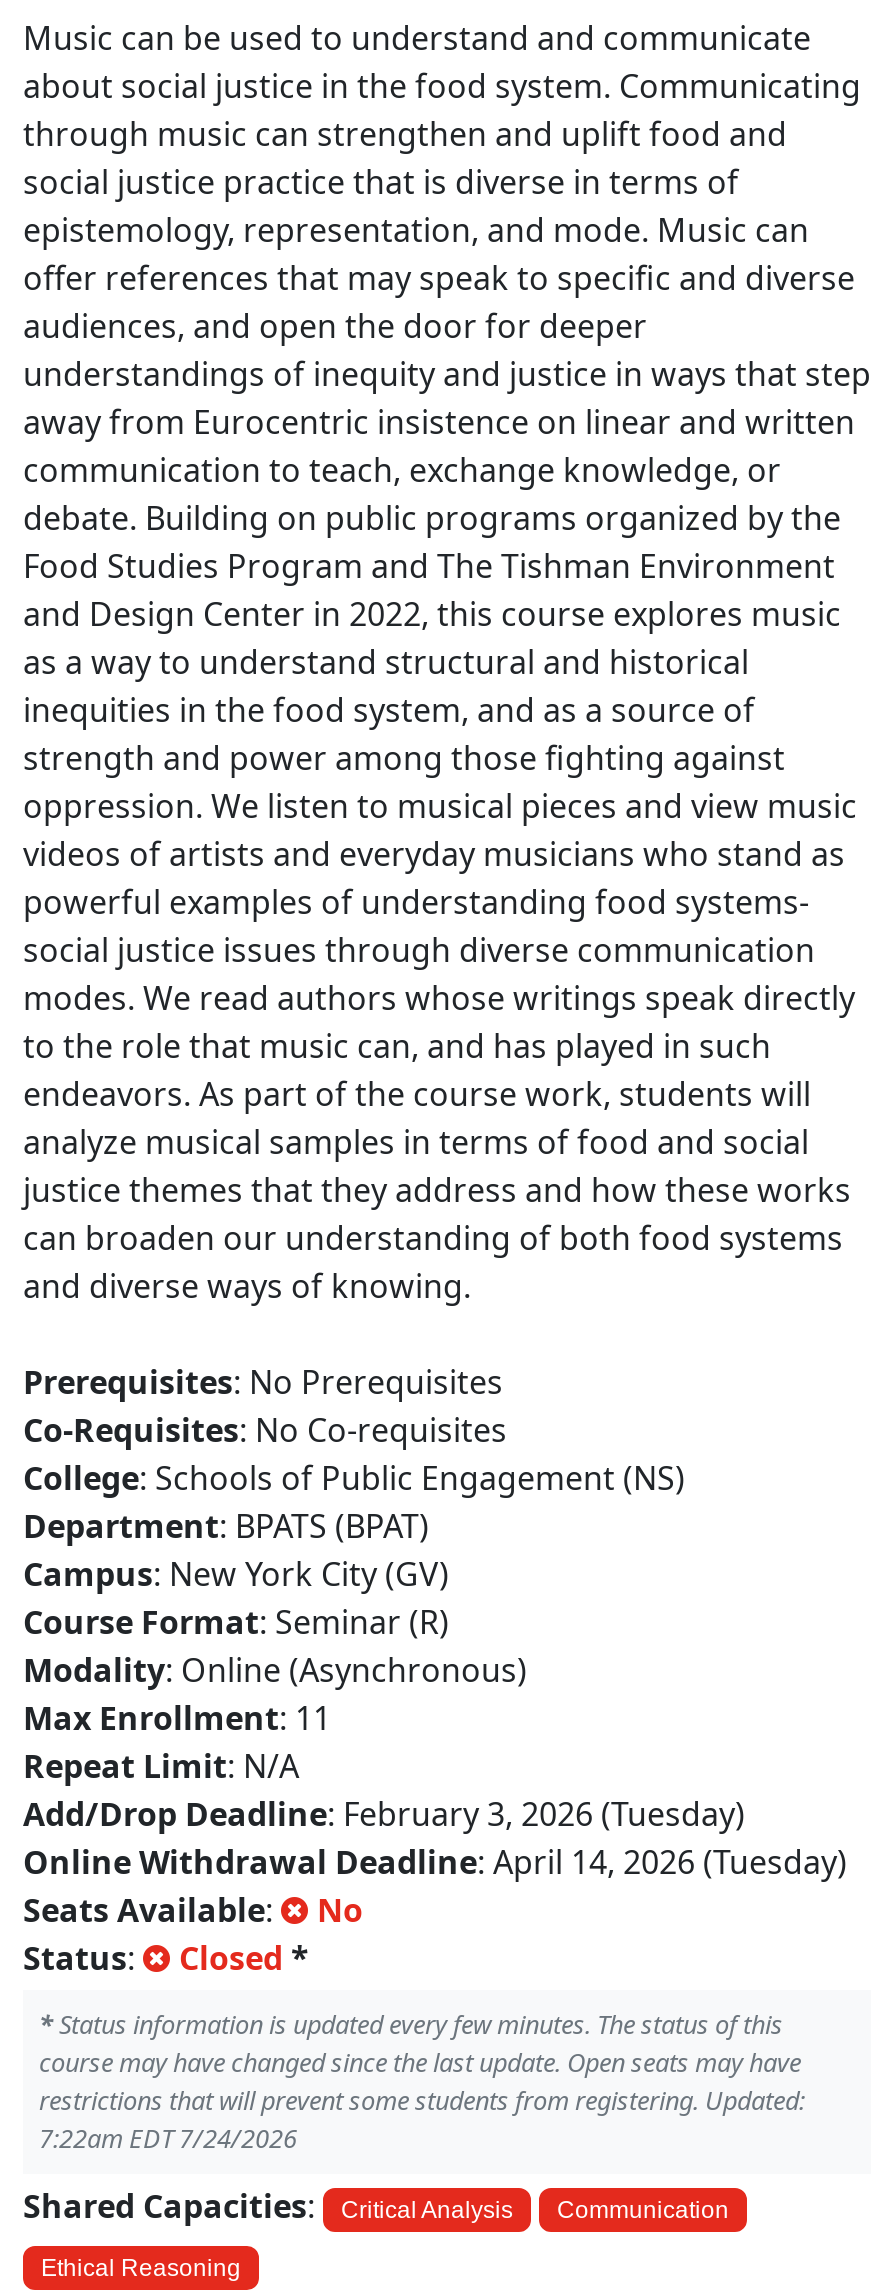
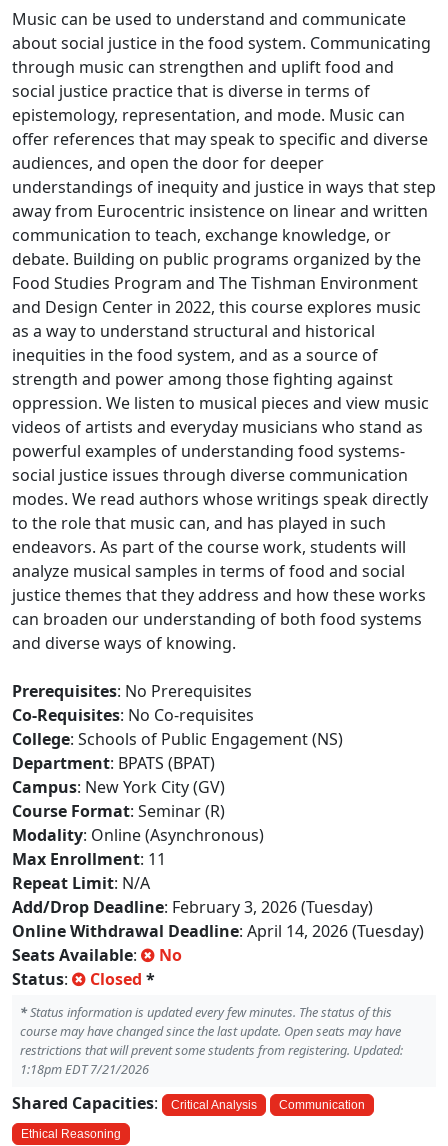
[39,2120,297,2156] 7:22am EDT 7/24/2026 -> [20,1060,149,1078] 1:18pm EDT 7/21/2026

